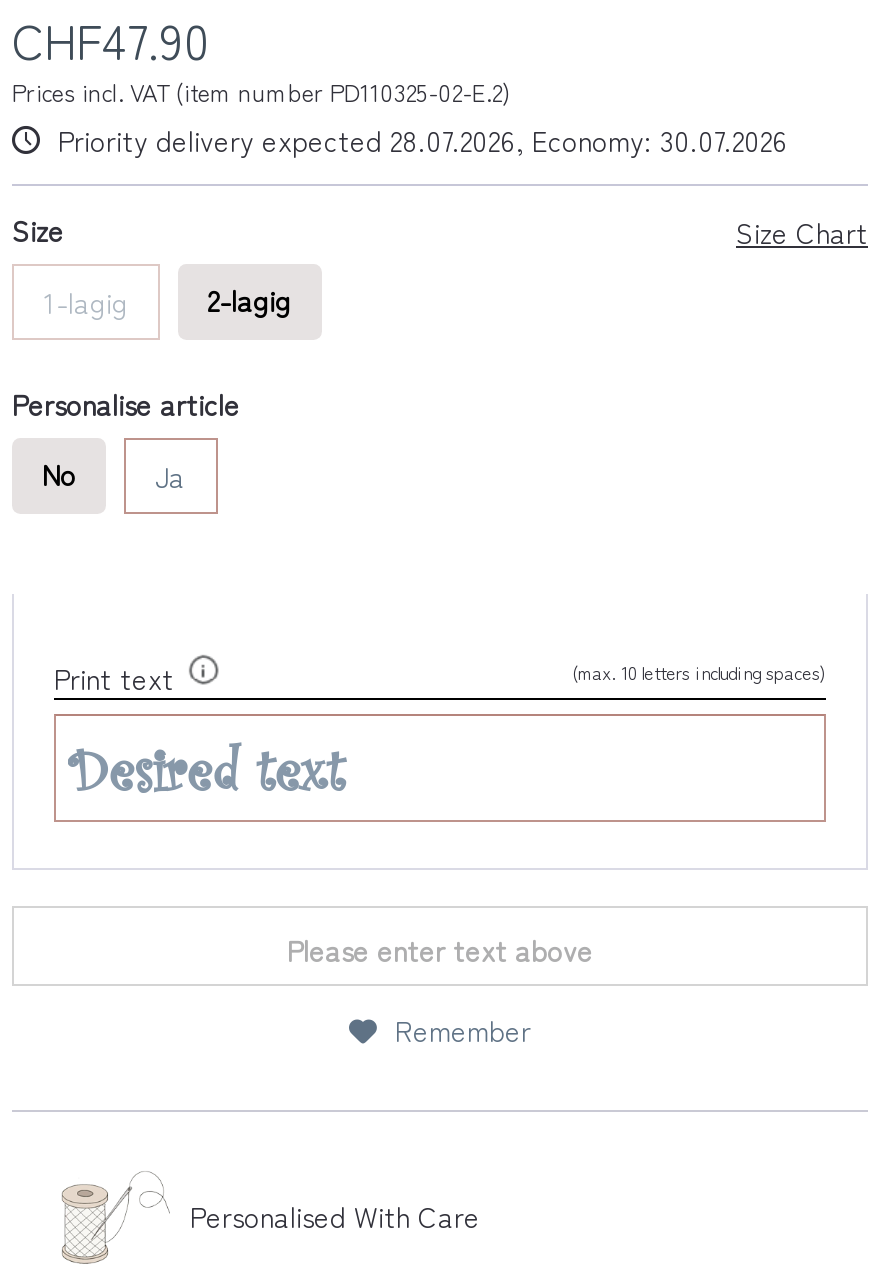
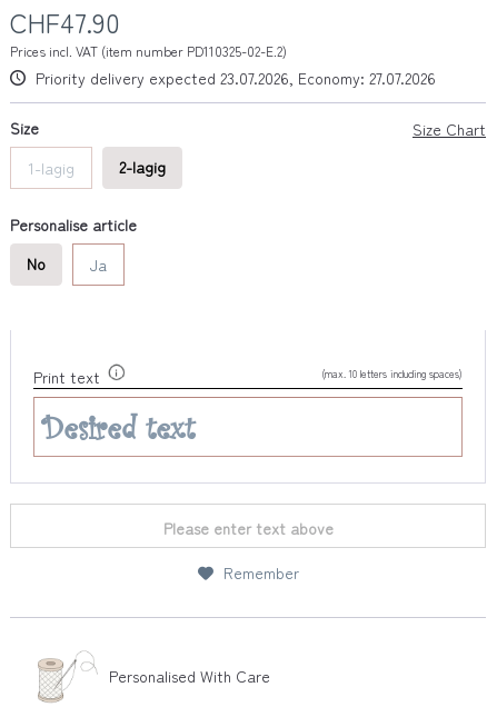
[50,120,788,160] Priority delivery expected 28.07.2026, Economy: 30.07.2026 -> [31,67,436,89] Priority delivery expected 23.07.2026, Economy: 27.07.2026

